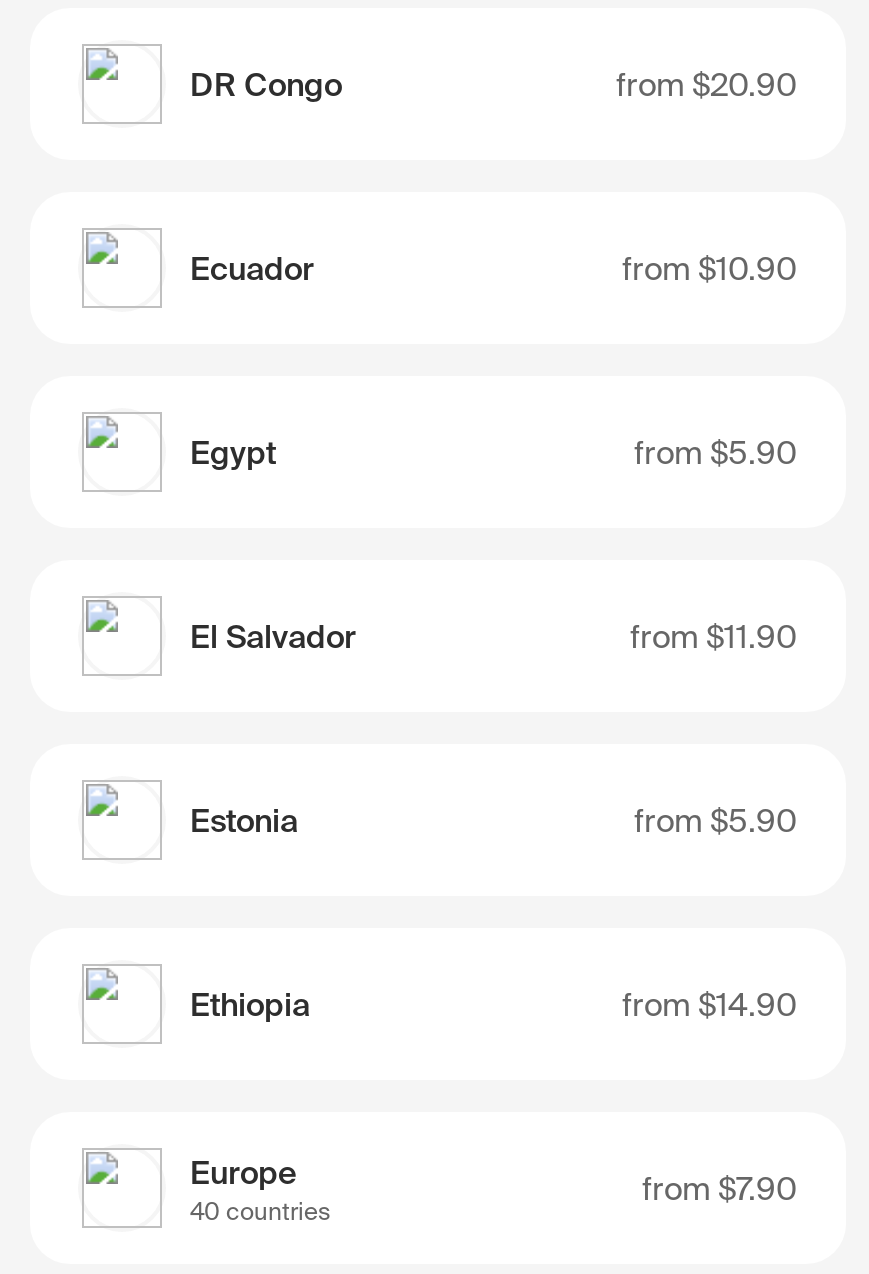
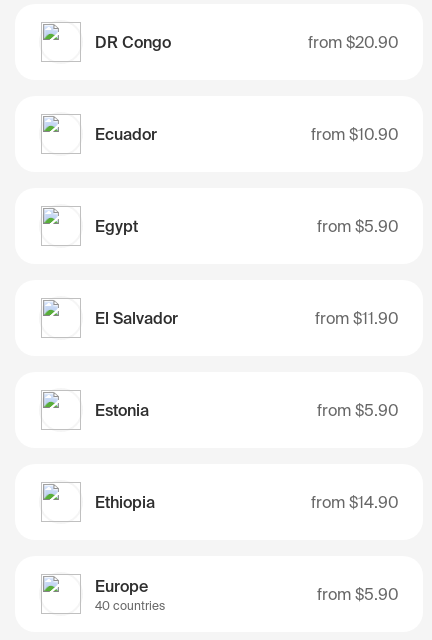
[634,1170,798,1206] from $7.90 -> [313,585,399,603] from $5.90

